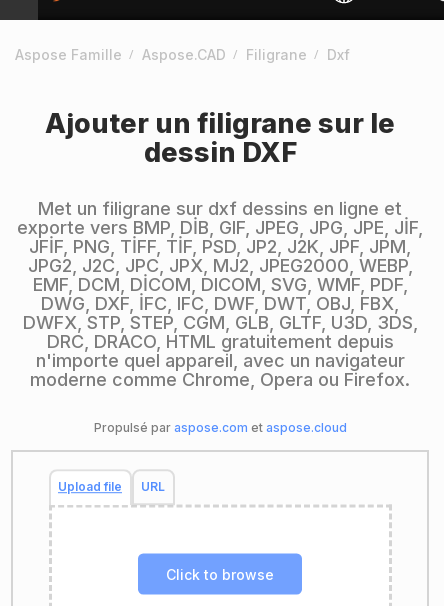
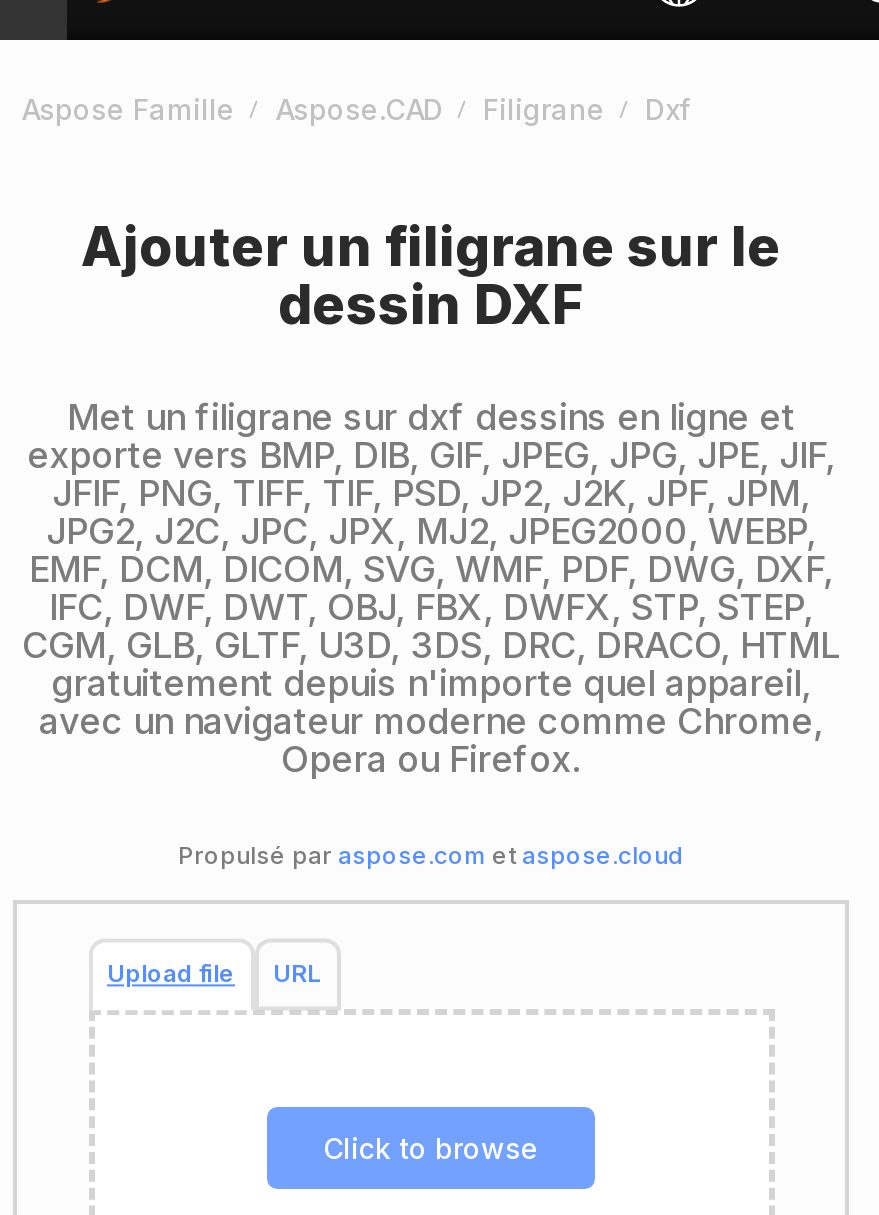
[17,217,423,238] exporte vers BMP, DİB, GIF, JPEG, JPG, JPE, JİF, -> [27,434,835,476] exporte vers BMP, DIB, GIF, JPEG, JPG, JPE, JIF,
[29,236,411,257] JFİF, PNG, TİFF, TİF, PSD, JP2, J2K, JPF, JPM, -> [52,472,810,514] JFIF, PNG, TIFF, TIF, PSD, JP2, J2K, JPF, JPM,
[22,274,417,390] EMF, DCM, DİCOM, DICOM, SVG, WMF, PDF, | DWG, DXF, İFC, IFC, DWF, DWT, OBJ, FBX, | DWFX, STP, STEP, CGM, GLB, GLTF, U3D, 3DS, | DRC, DRACO, HTML gratuitement depuis | n'importe quel appareil, avec un navigateur | moderne comme Chrome, Opera ou Firefox. -> [22,548,840,780] EMF, DCM, DICOM, SVG, WMF, PDF, DWG, DXF, | IFC, DWF, DWT, OBJ, FBX, DWFX, STP, STEP, | CGM, GLB, GLTF, U3D, 3DS, DRC, DRACO, HTML | gratuitement depuis n'importe quel appareil, | avec un navigateur moderne comme Chrome, | Opera ou Firefox.

